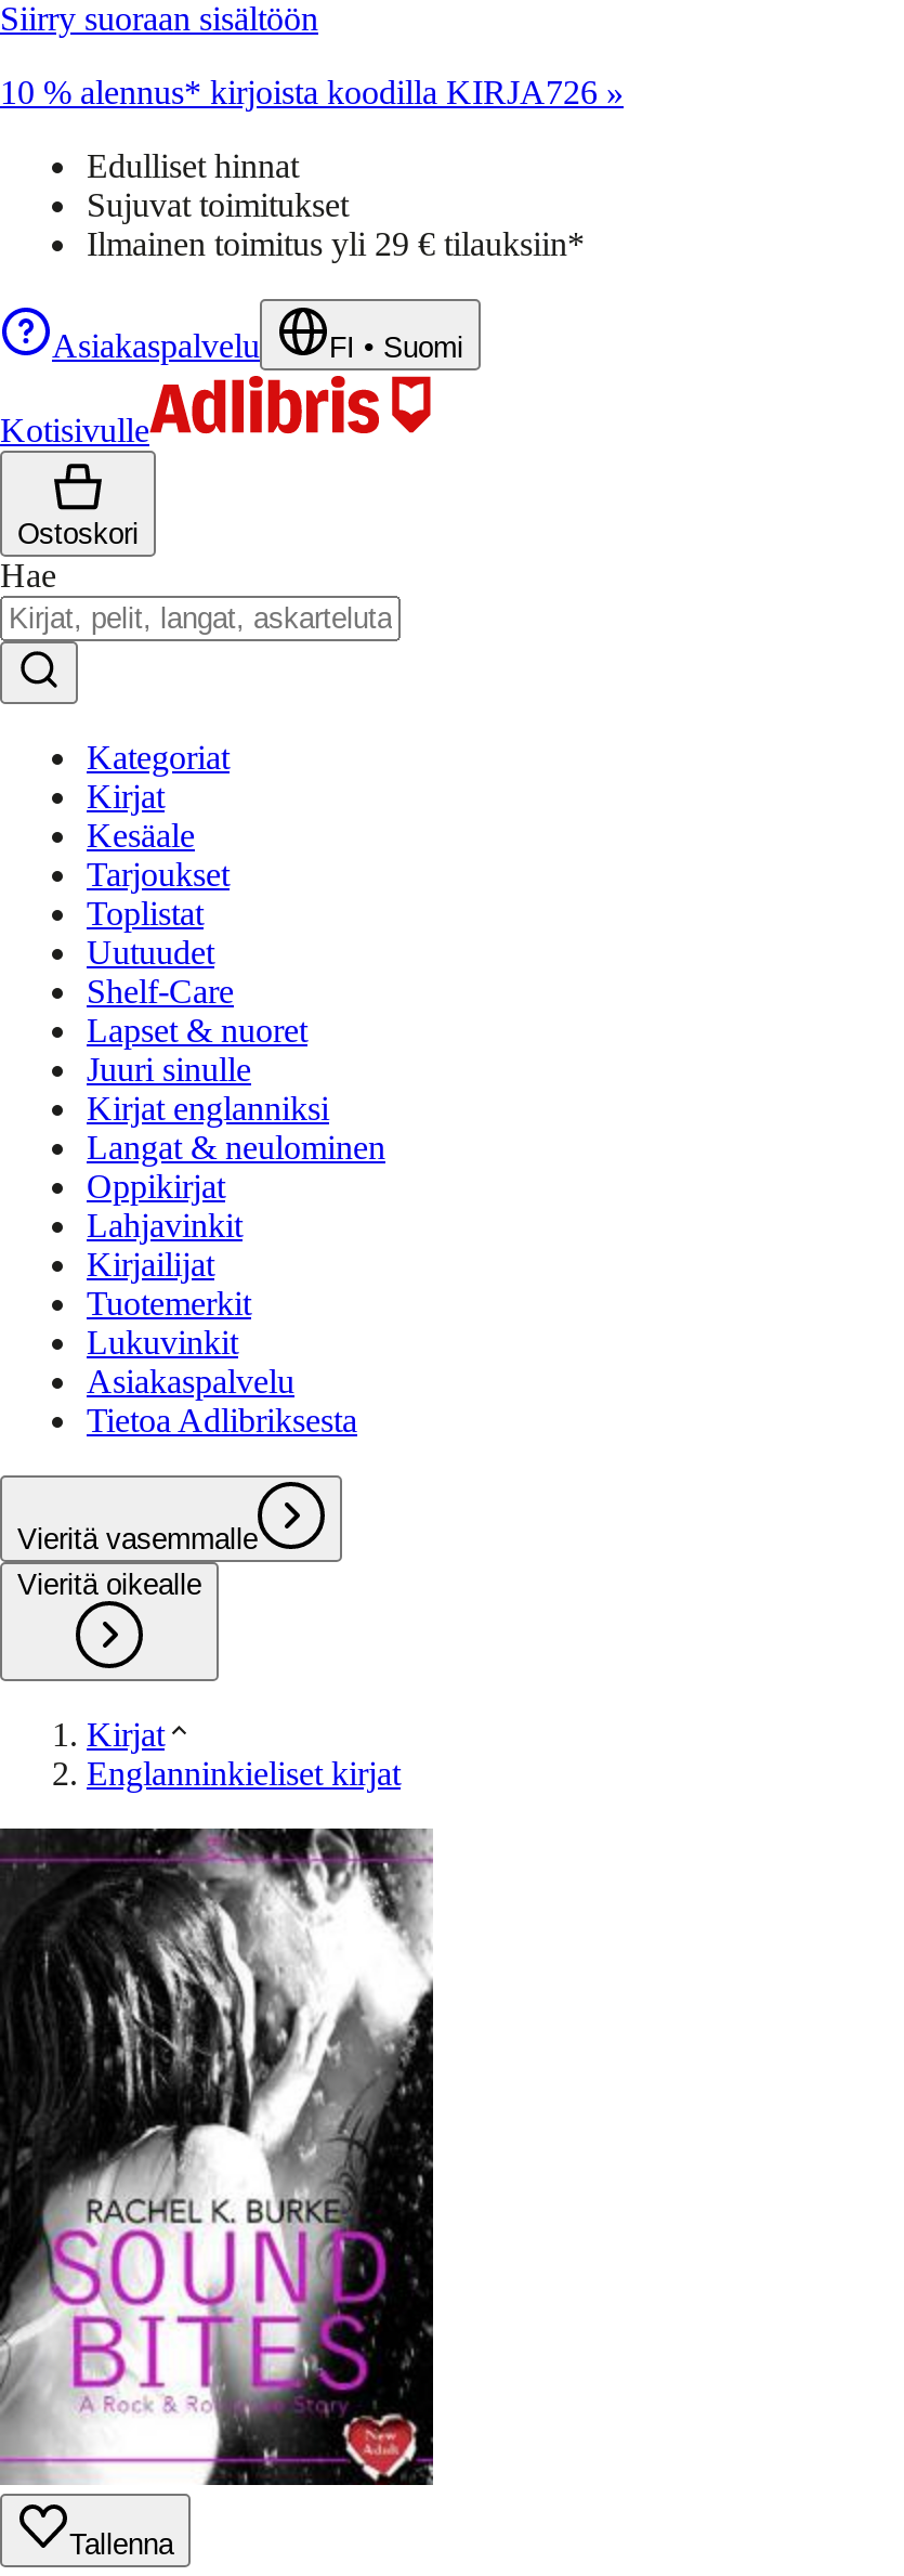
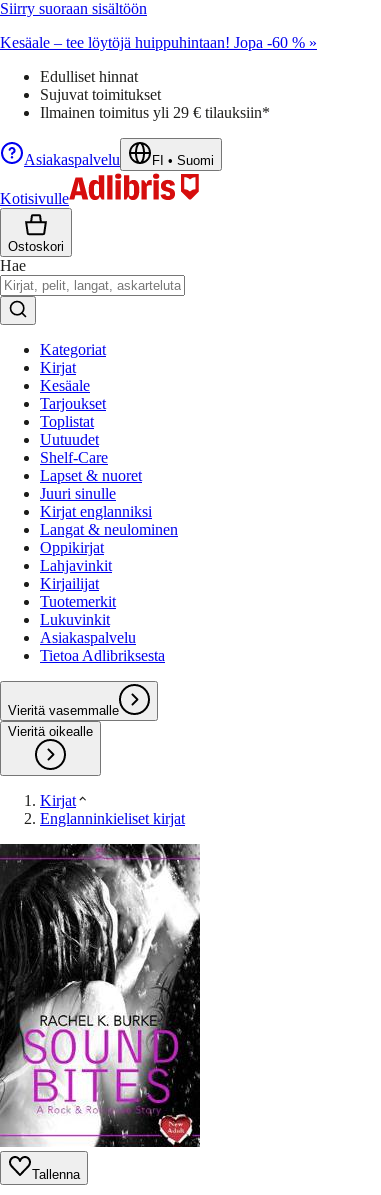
[0,74,624,110] 10 % alennus* kirjoista koodilla KIRJA726 » -> [0,34,317,51] Kesäale – tee löytöjä huippuhintaan! Jopa -60 % »

